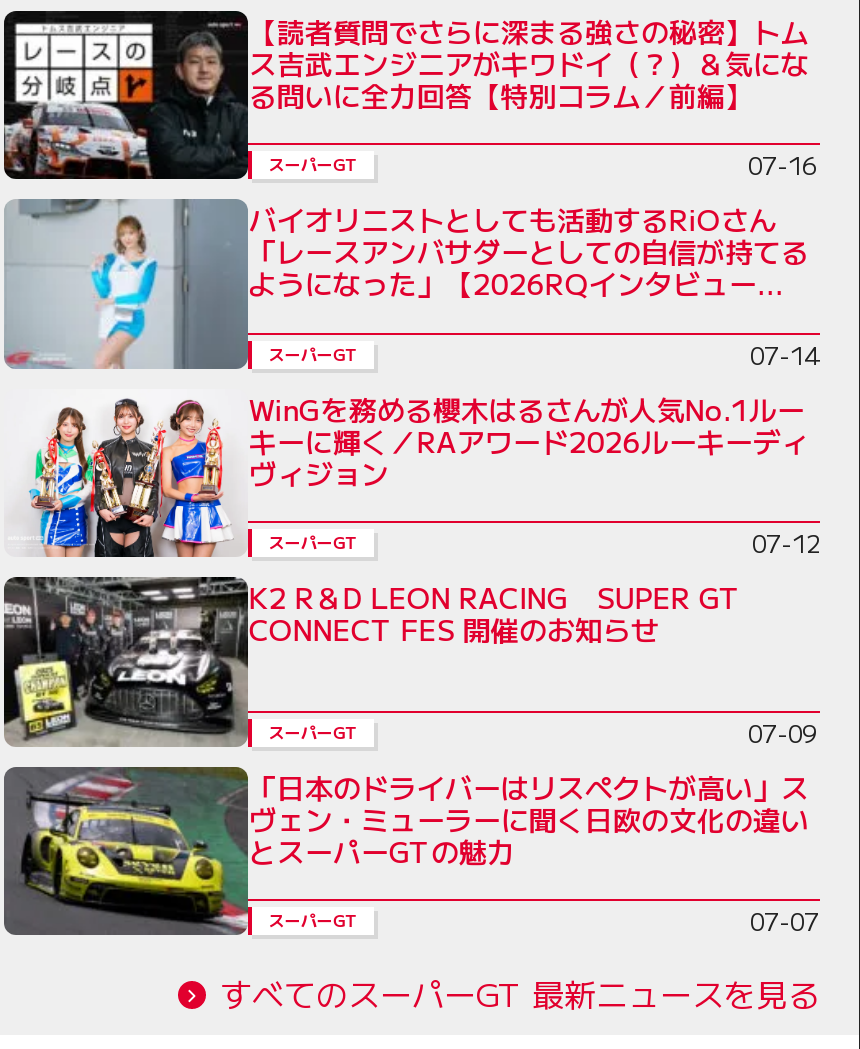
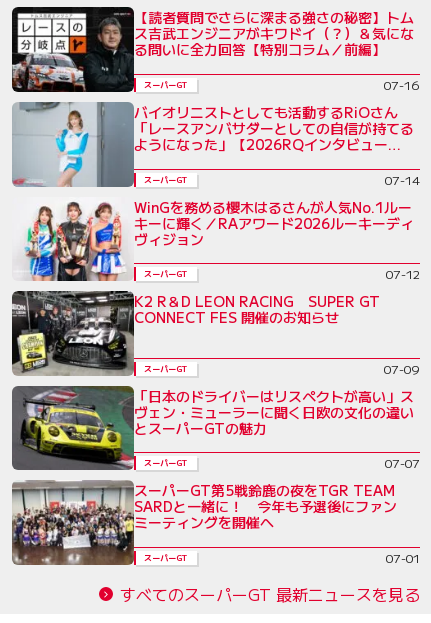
none -> [12,480,420,566] [image] | スーパーGT第5戦鈴鹿の夜をTGR TEAM | SARDと一緒に！ 今年も予選後にファン | ミーティングを開催へ | スーパーGT | 07-01

